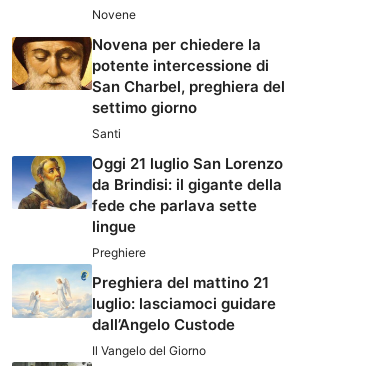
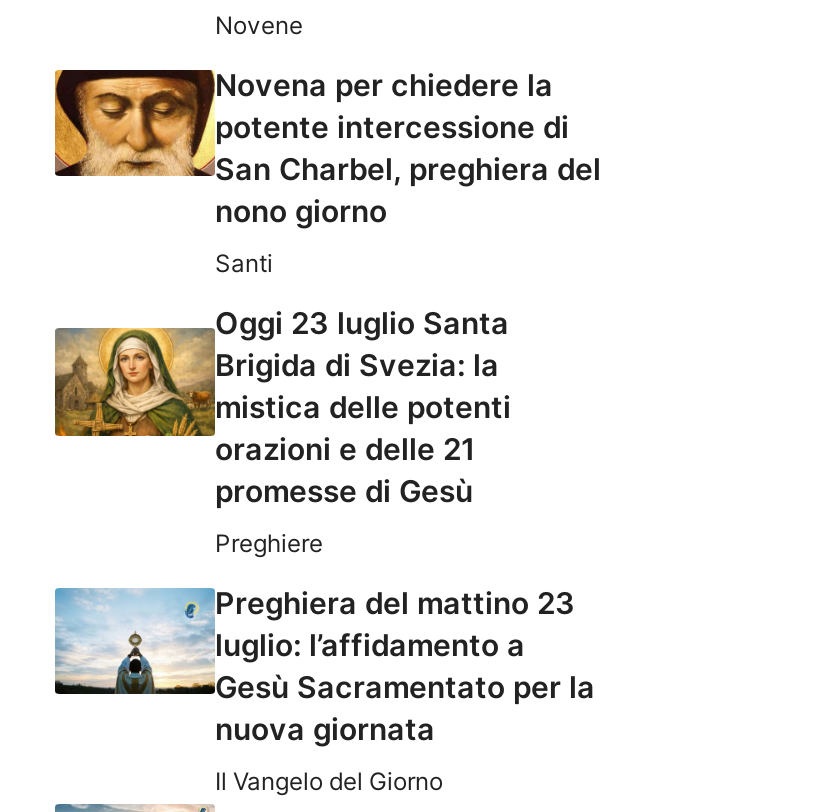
[92,98,197,117] settimo giorno -> [215,192,387,230] nono giorno
[11,154,283,236] [image] | Oggi 21 luglio San Lorenzo | da Brindisi: il gigante della | fede che parlava sette | lingue -> [53,304,511,510] [image] | Oggi 23 luglio Santa | Brigida di Svezia: la | mistica delle potenti | orazioni e delle 21 | promesse di Gesù
[13,263,276,334] [image] | Preghiera del mattino 21 | luglio: lasciamoci guidare | dall’Angelo Custode -> [53,584,595,748] [image] | Preghiera del mattino 23 | luglio: l’affidamento a | Gesù Sacramentato per la | nuova giornata

